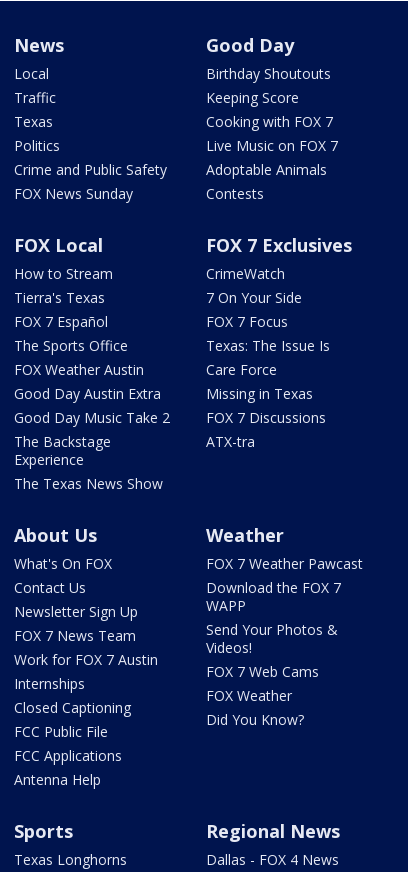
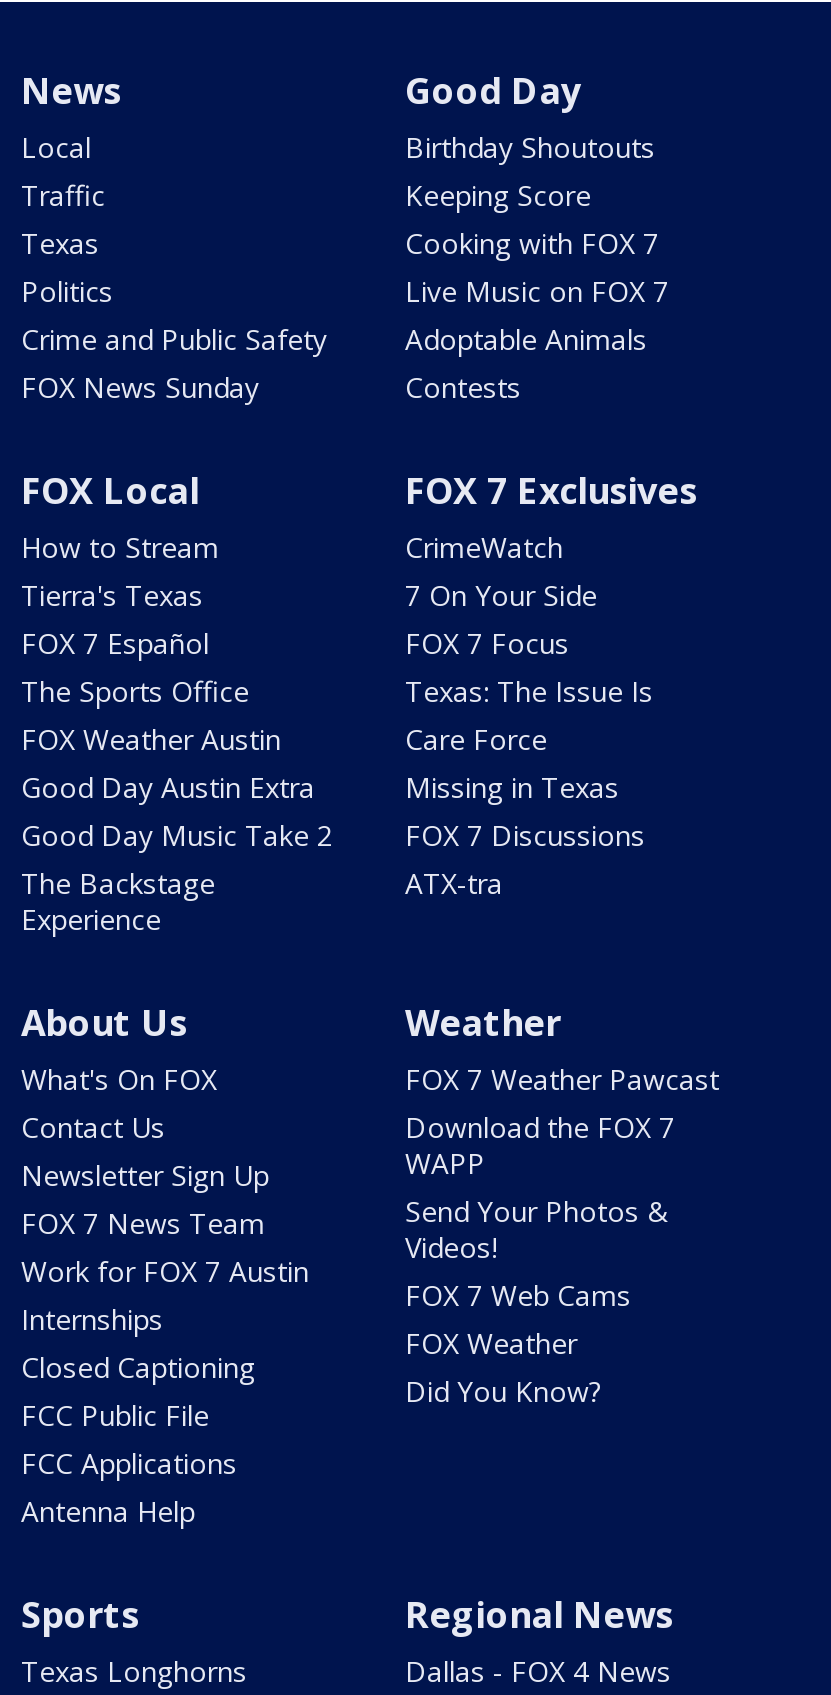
[14,474,163,493] The Texas News Show -> none

